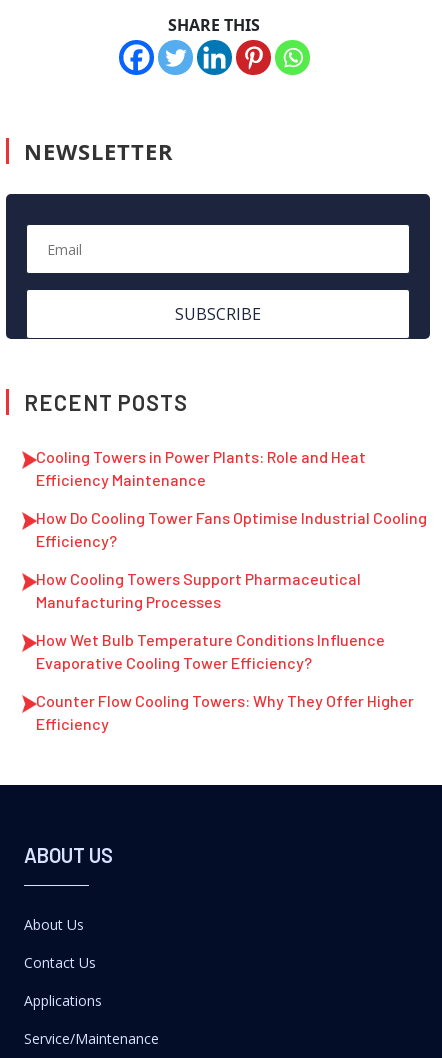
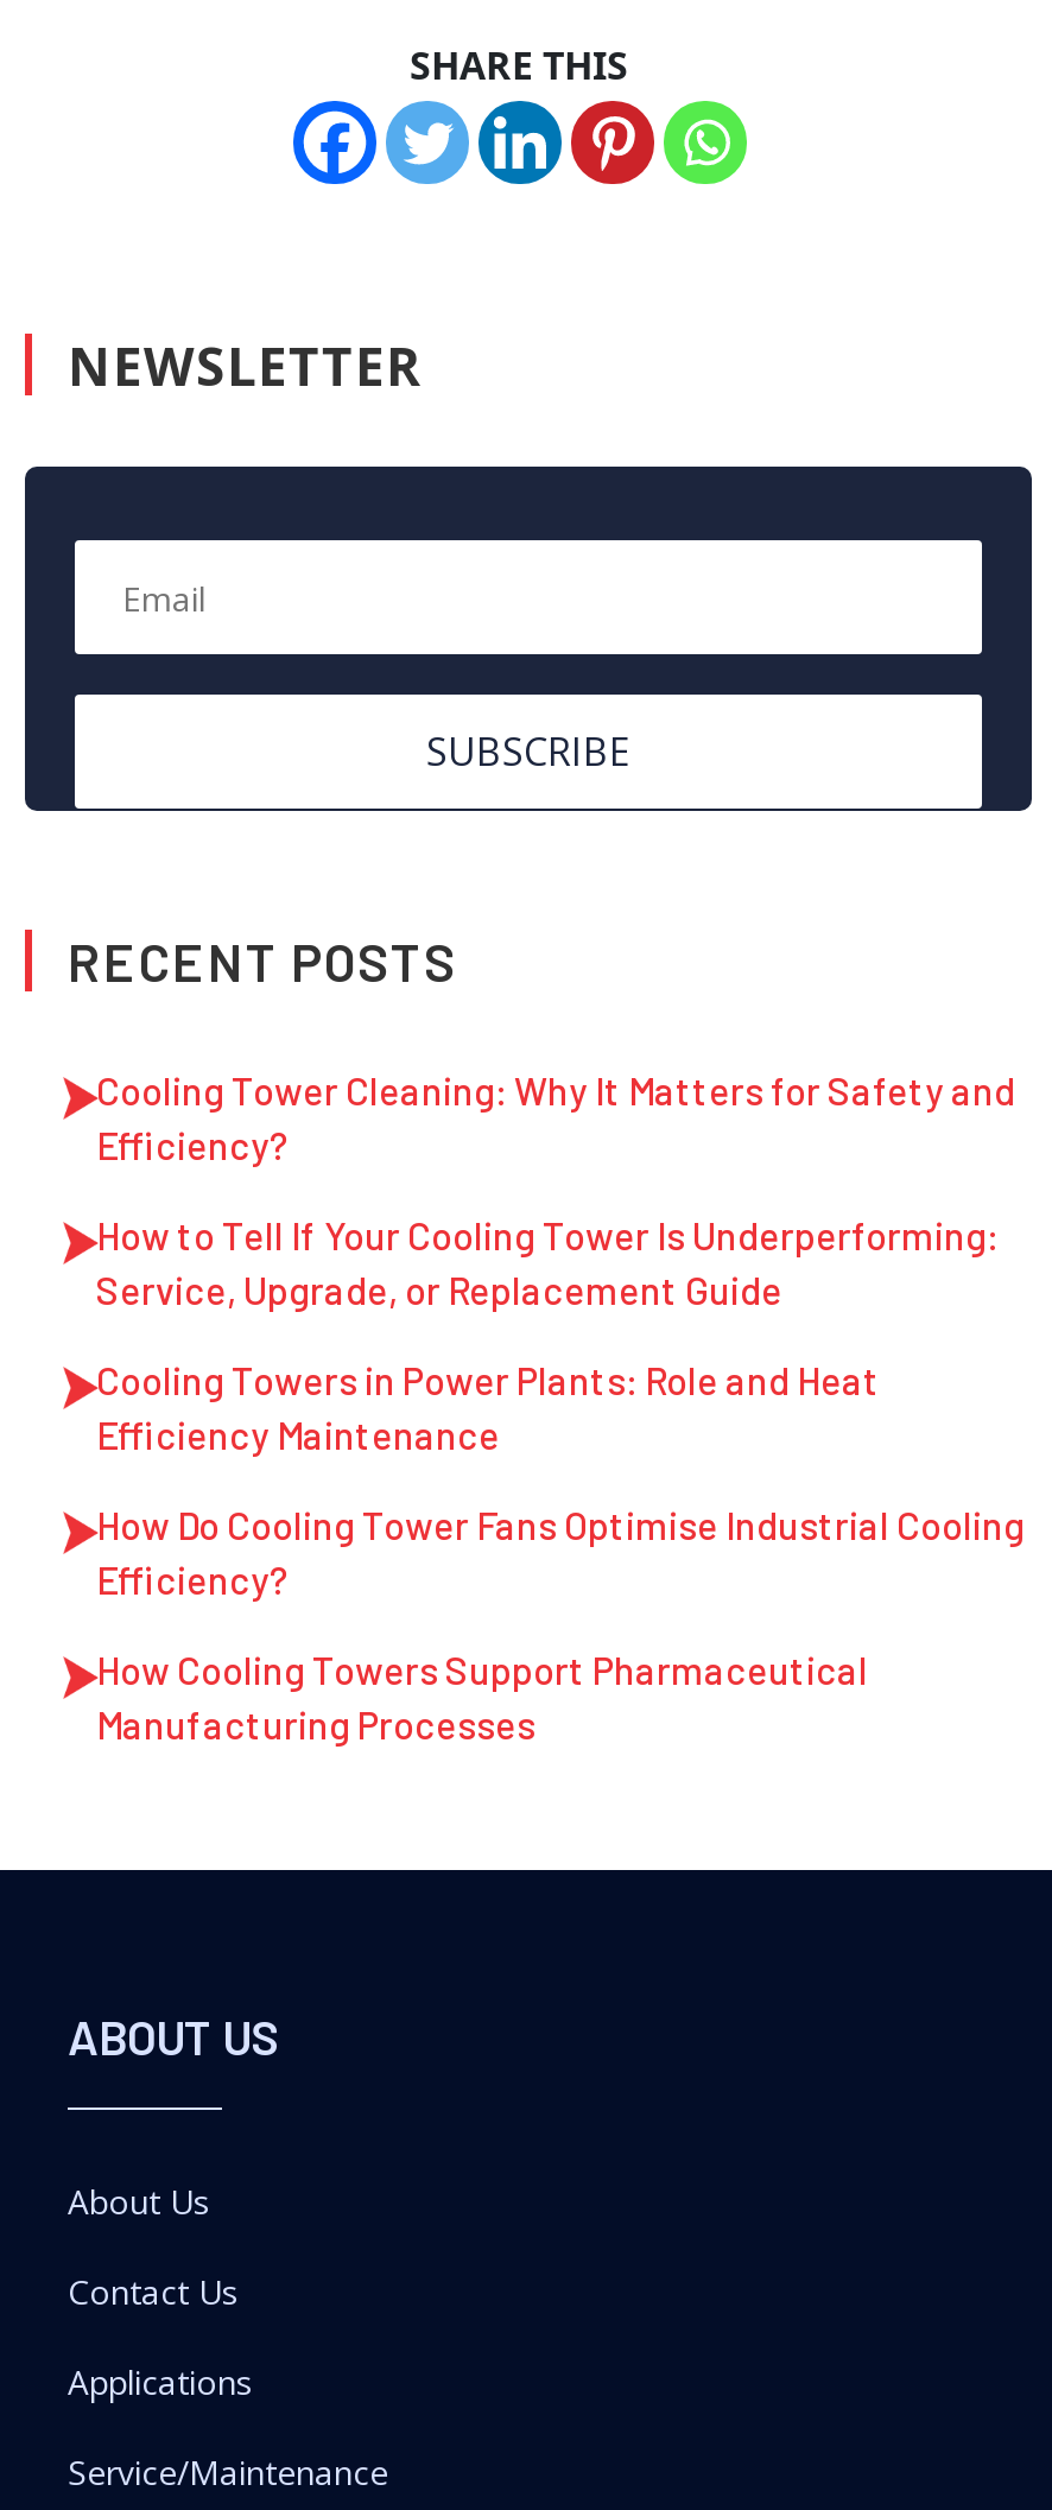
none -> [96,1068,1015,1312] Cooling Tower Cleaning: Why It Matters for Safety and | Efficiency? | How to Tell If Your Cooling Tower Is Underperforming: | Service, Upgrade, or Replacement Guide
moved [36,447,427,611] -> [96,1357,1025,1747]: Cooling Towers in Power Plants: Role and Heat | Efficiency Maintenance | How Do Cooling Tower Fans Optimise Industrial Cooling | Efficiency? | How Cooling Towers Support Pharmaceutical | Manufacturing Processes
[36,630,414,733] How Wet Bulb Temperature Conditions Influence | Evaporative Cooling Tower Efficiency? | Counter Flow Cooling Towers: Why They Offer Higher | Efficiency -> none

